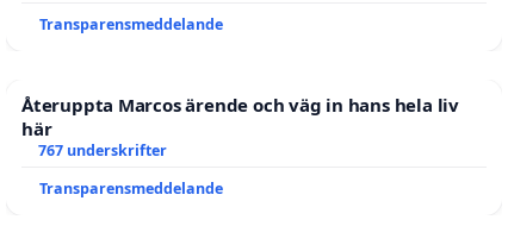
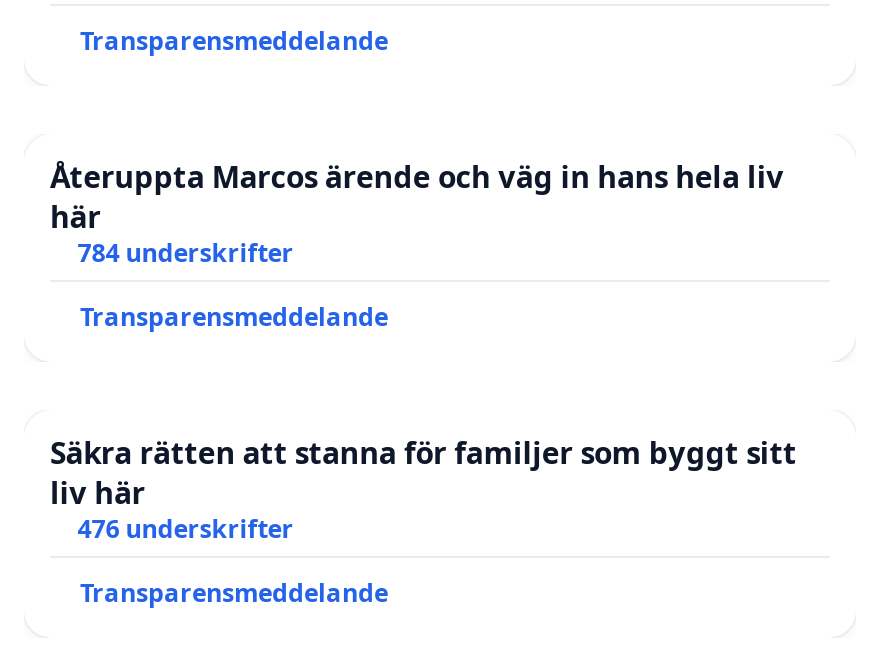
[38,140,167,160] 767 underskrifter -> [50,236,797,546] 784 underskrifter | Transparensmeddelande | Säkra rätten att stanna för familjer som byggt sitt | liv här | 476 underskrifter

